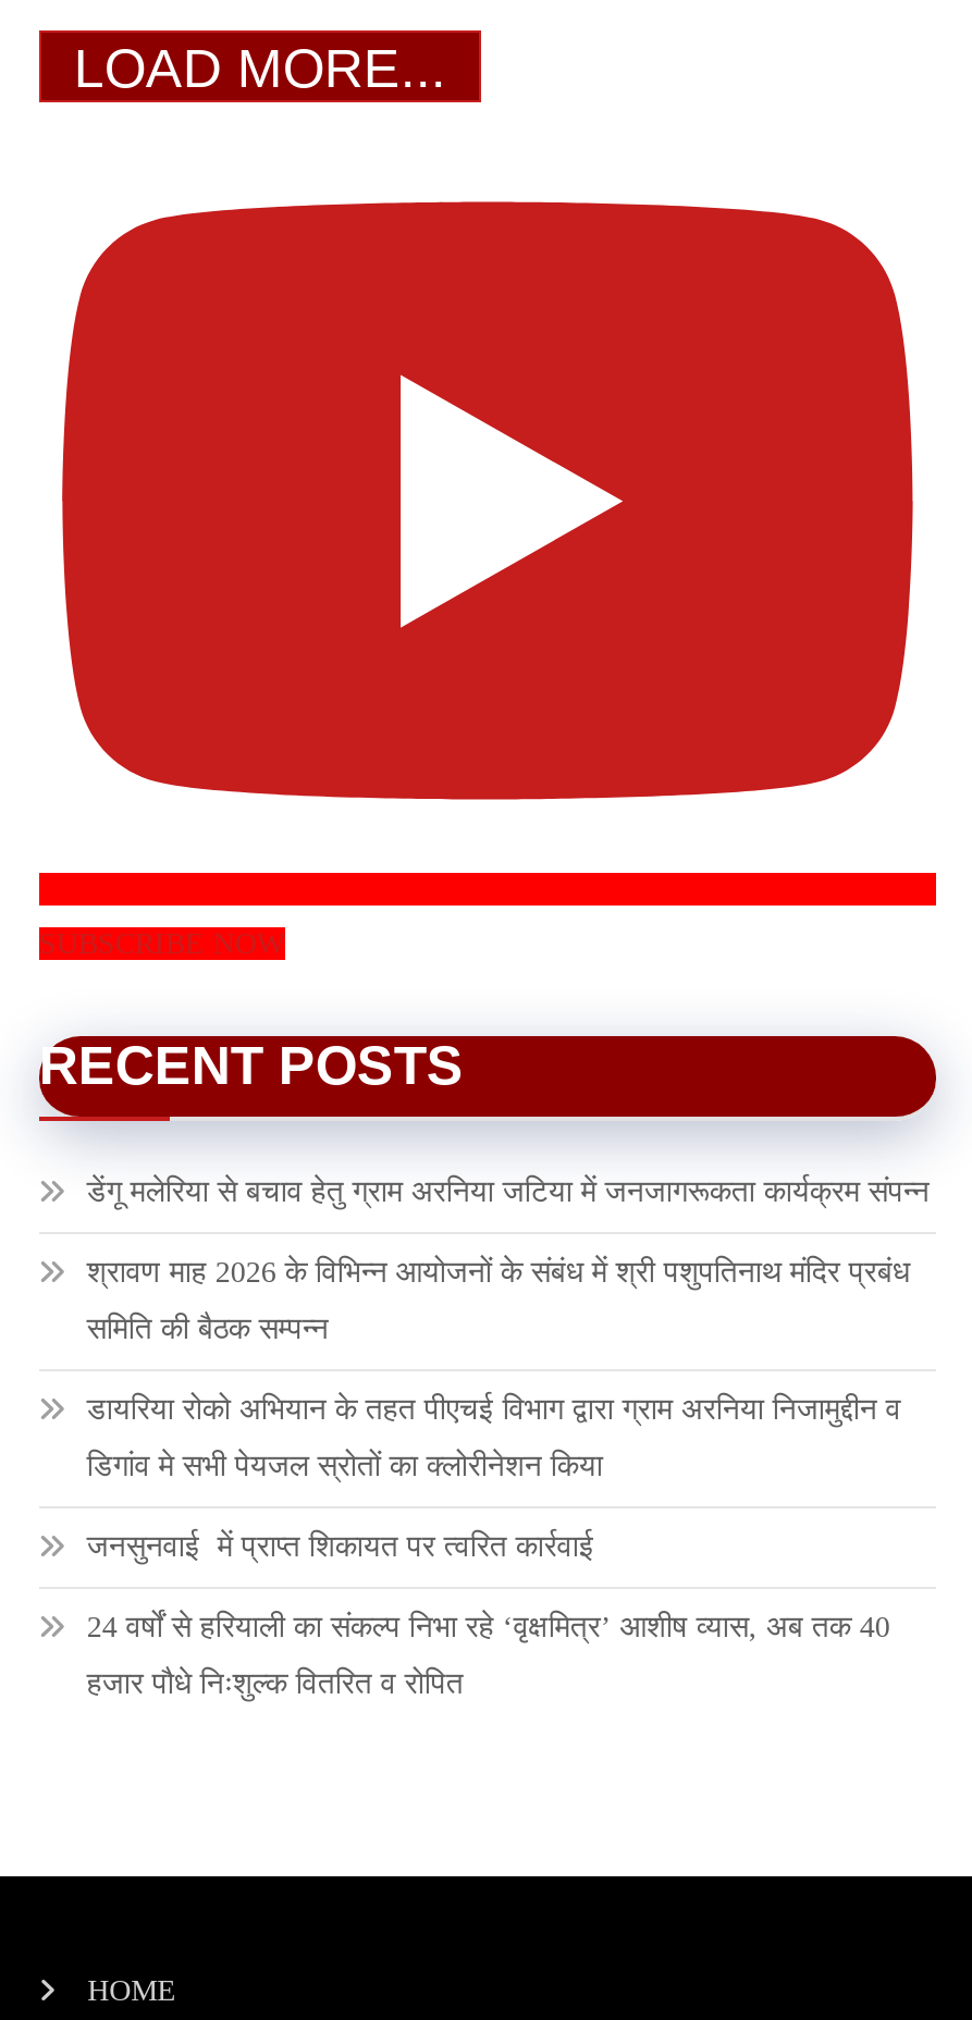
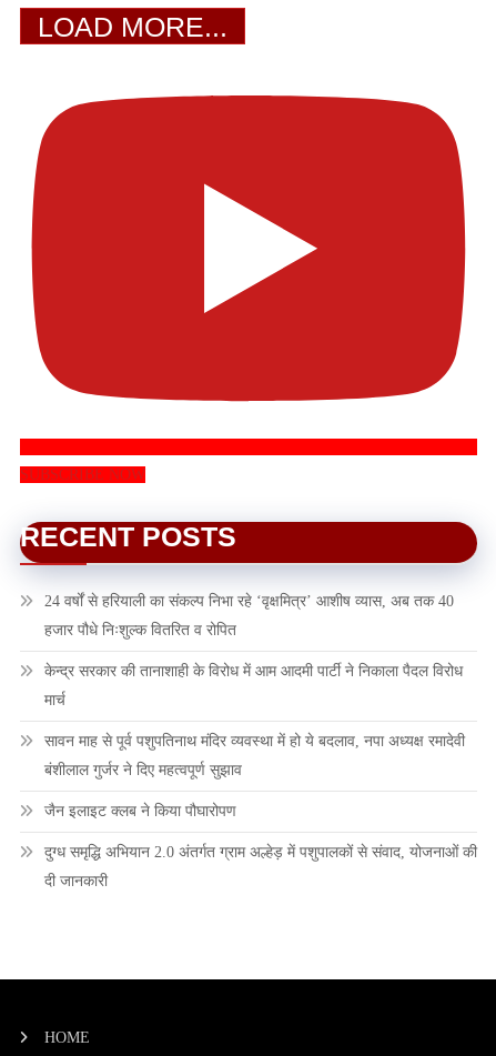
[87,1176,929,1564] डेंगू मलेरिया से बचाव हेतु ग्राम अरनिया जटिया में जनजागरूकता कार्यक्रम संपन्‍न | श्रावण माह 2026 के विभिन्‍न आयो‍जनों के संबंध में श्री पशुपतिनाथ मंदिर प्रबंध | समिति की बैठक सम्‍पन्‍न | डायरिया रोको अभियान के तहत पीएचई विभाग द्वारा ग्राम अरनिया निजामुद्दीन व | डिगांव मे सभी पेयजल स्रोतों का क्लोरीनेशन किया | जनसुनवाई में प्राप्त शिकायत पर त्वरित कार्रवाई -> none
moved [87,1611,890,1701] -> [44,593,454,638]: 24 वर्षों से हरियाली का संकल्प निभा रहे ‘वृक्षमित्र’ आशीष व्यास, अब तक 40 | हजार पौधे निःशुल्क वितरित व रोपित
none -> [44,663,477,889] केन्द्र सरकार की तानाशाही के विरोध में आम आदमी पार्टी ने निकाला पैदल विरोध | मार्च | सावन माह से पूर्व पशुपतिनाथ मंदिर व्यवस्था में हो ये बदलाव, नपा अध्यक्ष रमादेवी | बंशीलाल गुर्जर ने दिए महत्वपूर्ण सुझाव | जैन इलाइट क्लब ने किया पौघारोपण | दुग्ध समृद्धि अभियान 2.0 अंतर्गत ग्राम अल्हेड़ में पशुपालकों से संवाद, योजनाओं की | दी जानकारी

